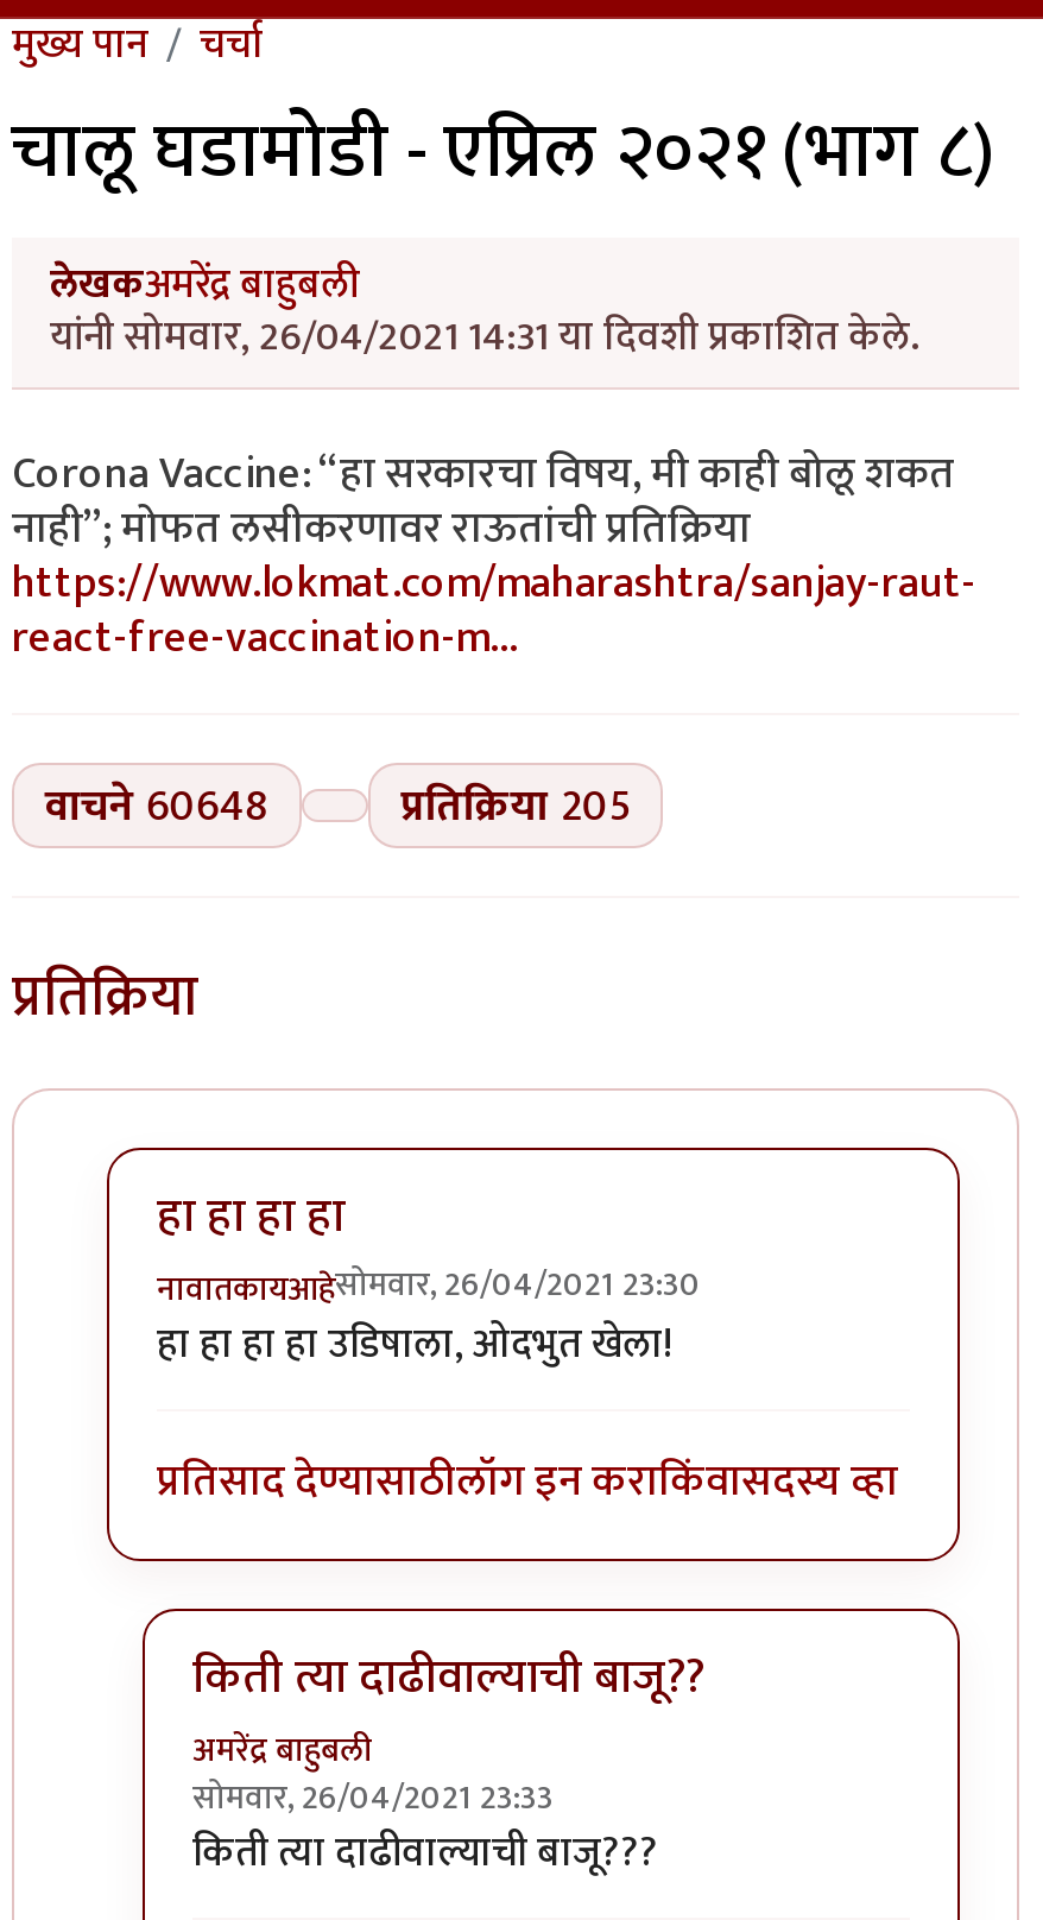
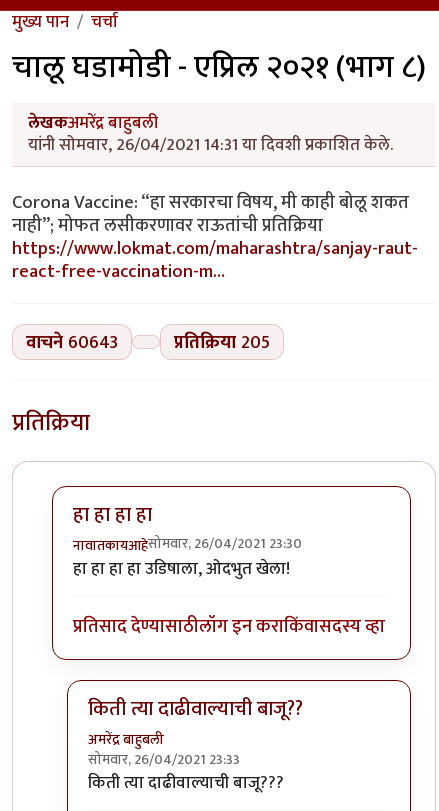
[45,769,630,843] वाचने 60648 प्रतिक्रिया 205 -> [26,327,270,358] वाचने 60643 प्रतिक्रिया 205

